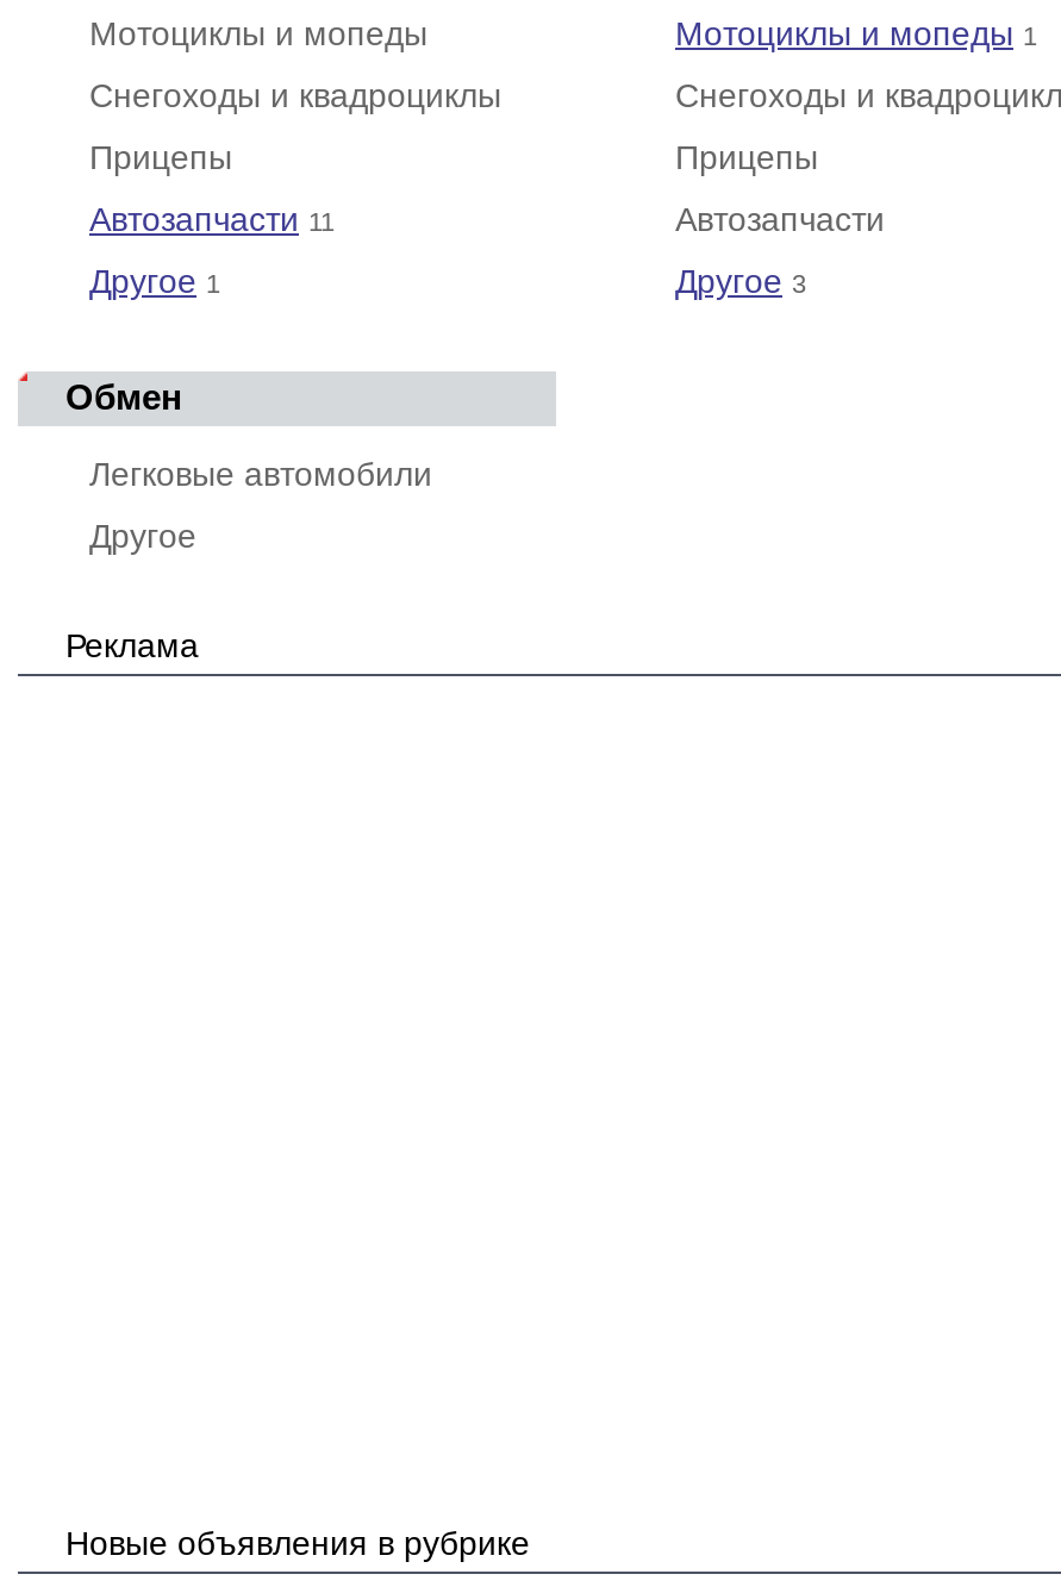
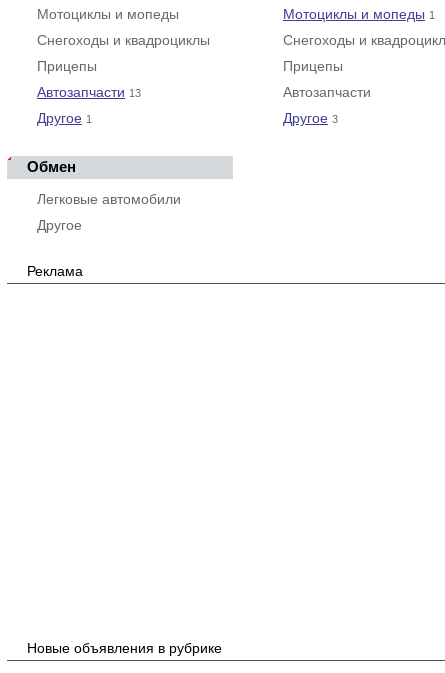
[89,200,335,238] Автозапчасти 11 -> [37,84,141,100] Автозапчасти 13

